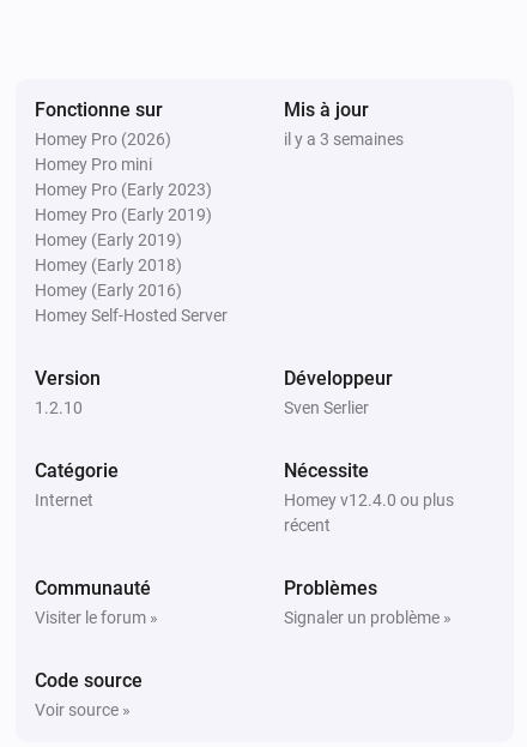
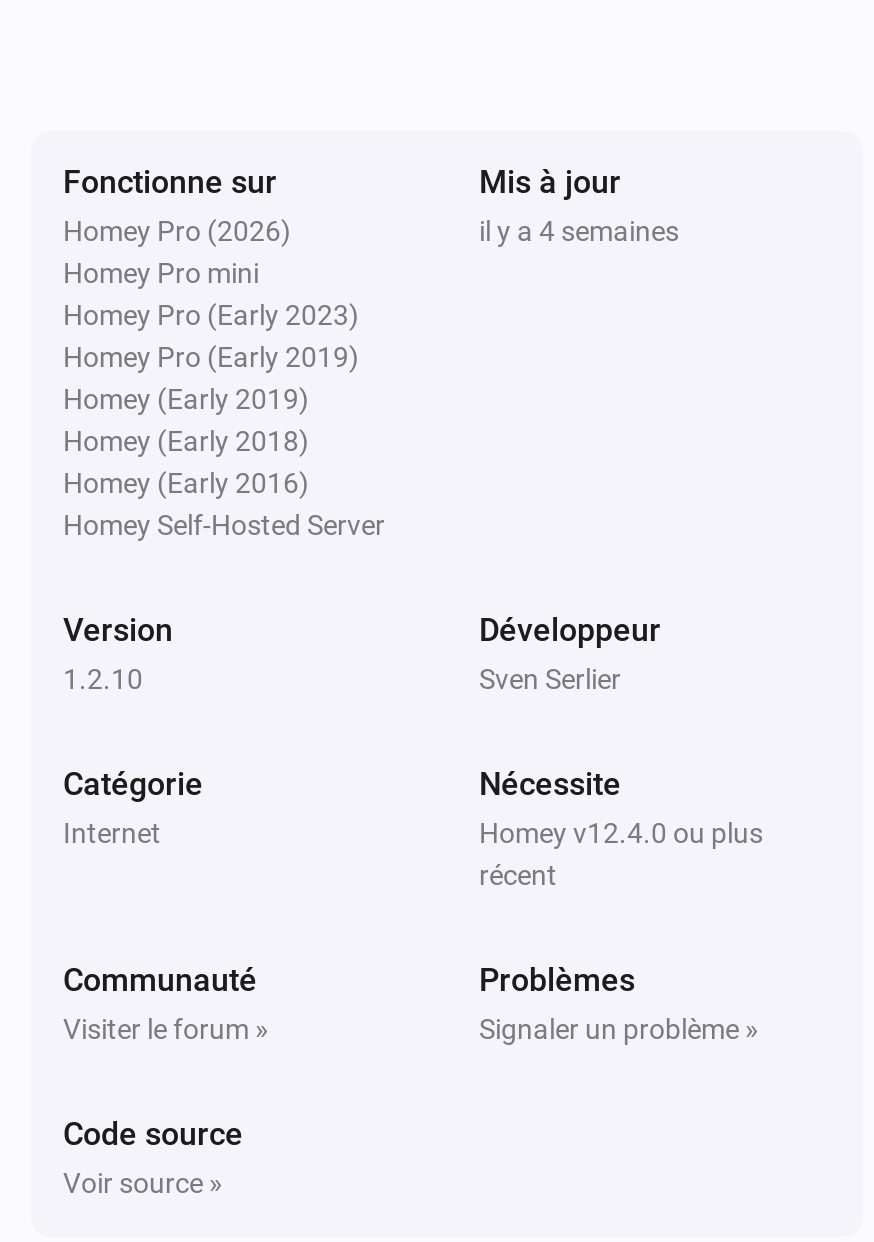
[284,129,404,148] il y a 3 semaines -> [479,214,679,246] il y a 4 semaines

